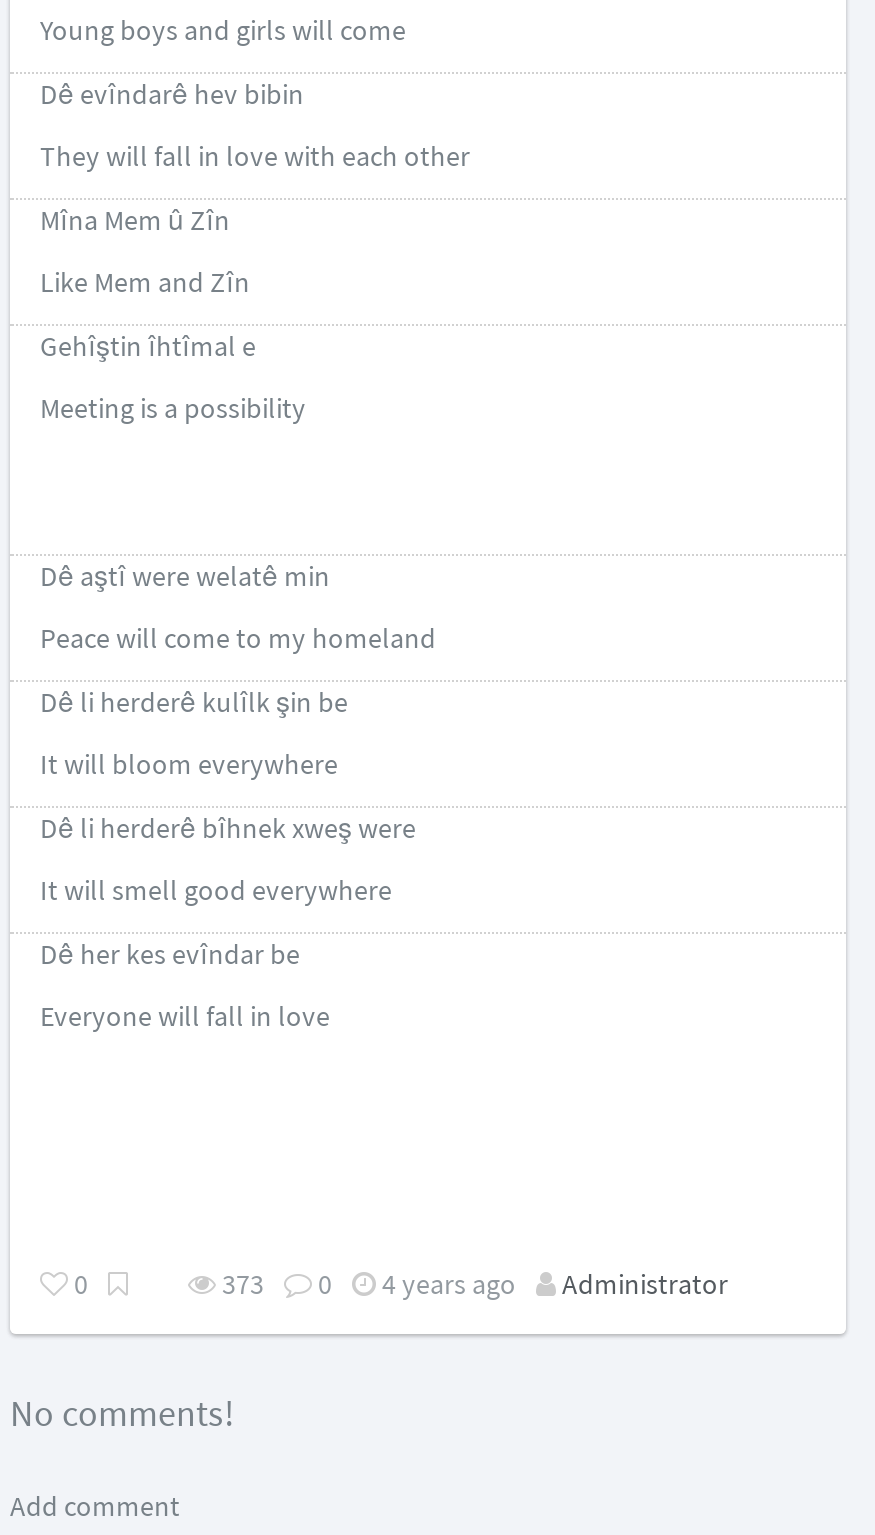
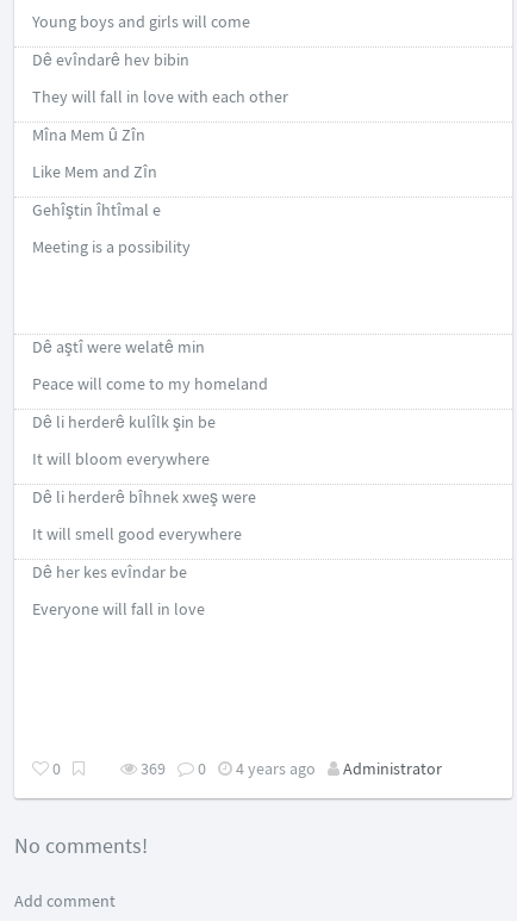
[222,1266,728,1302] 373 0 4 years ago Administrator -> [141,758,442,779] 369 0 4 years ago Administrator

